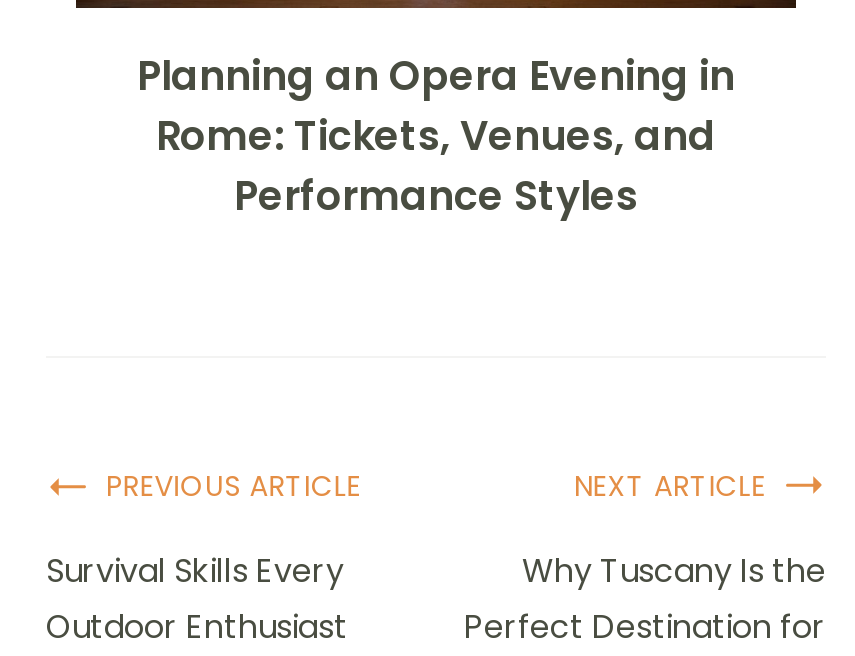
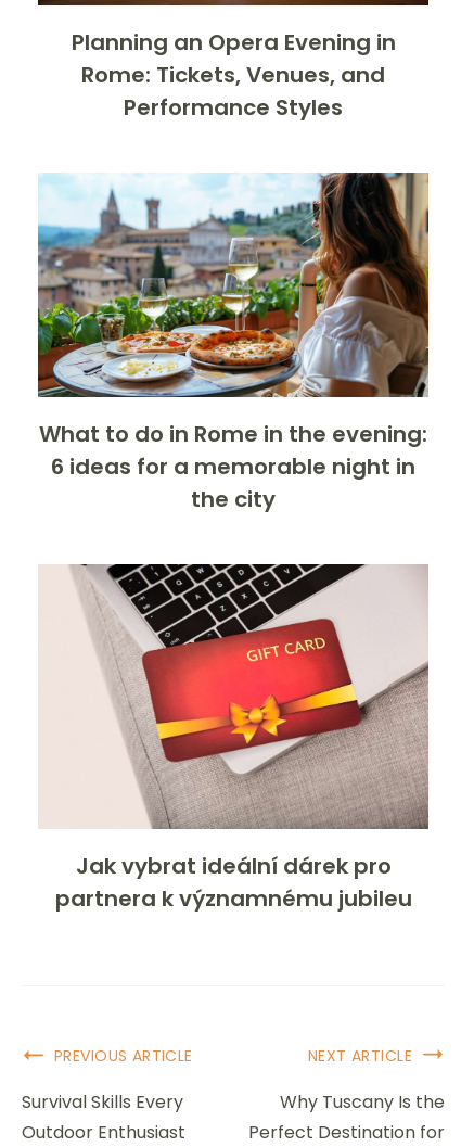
none -> [37,171,430,515] [image] | What to do in Rome in the evening: | 6 ideas for a memorable night in | the city
none -> [39,563,430,913] [image] | Jak vybrat ideální dárek pro | partnera k významnému jubileu

